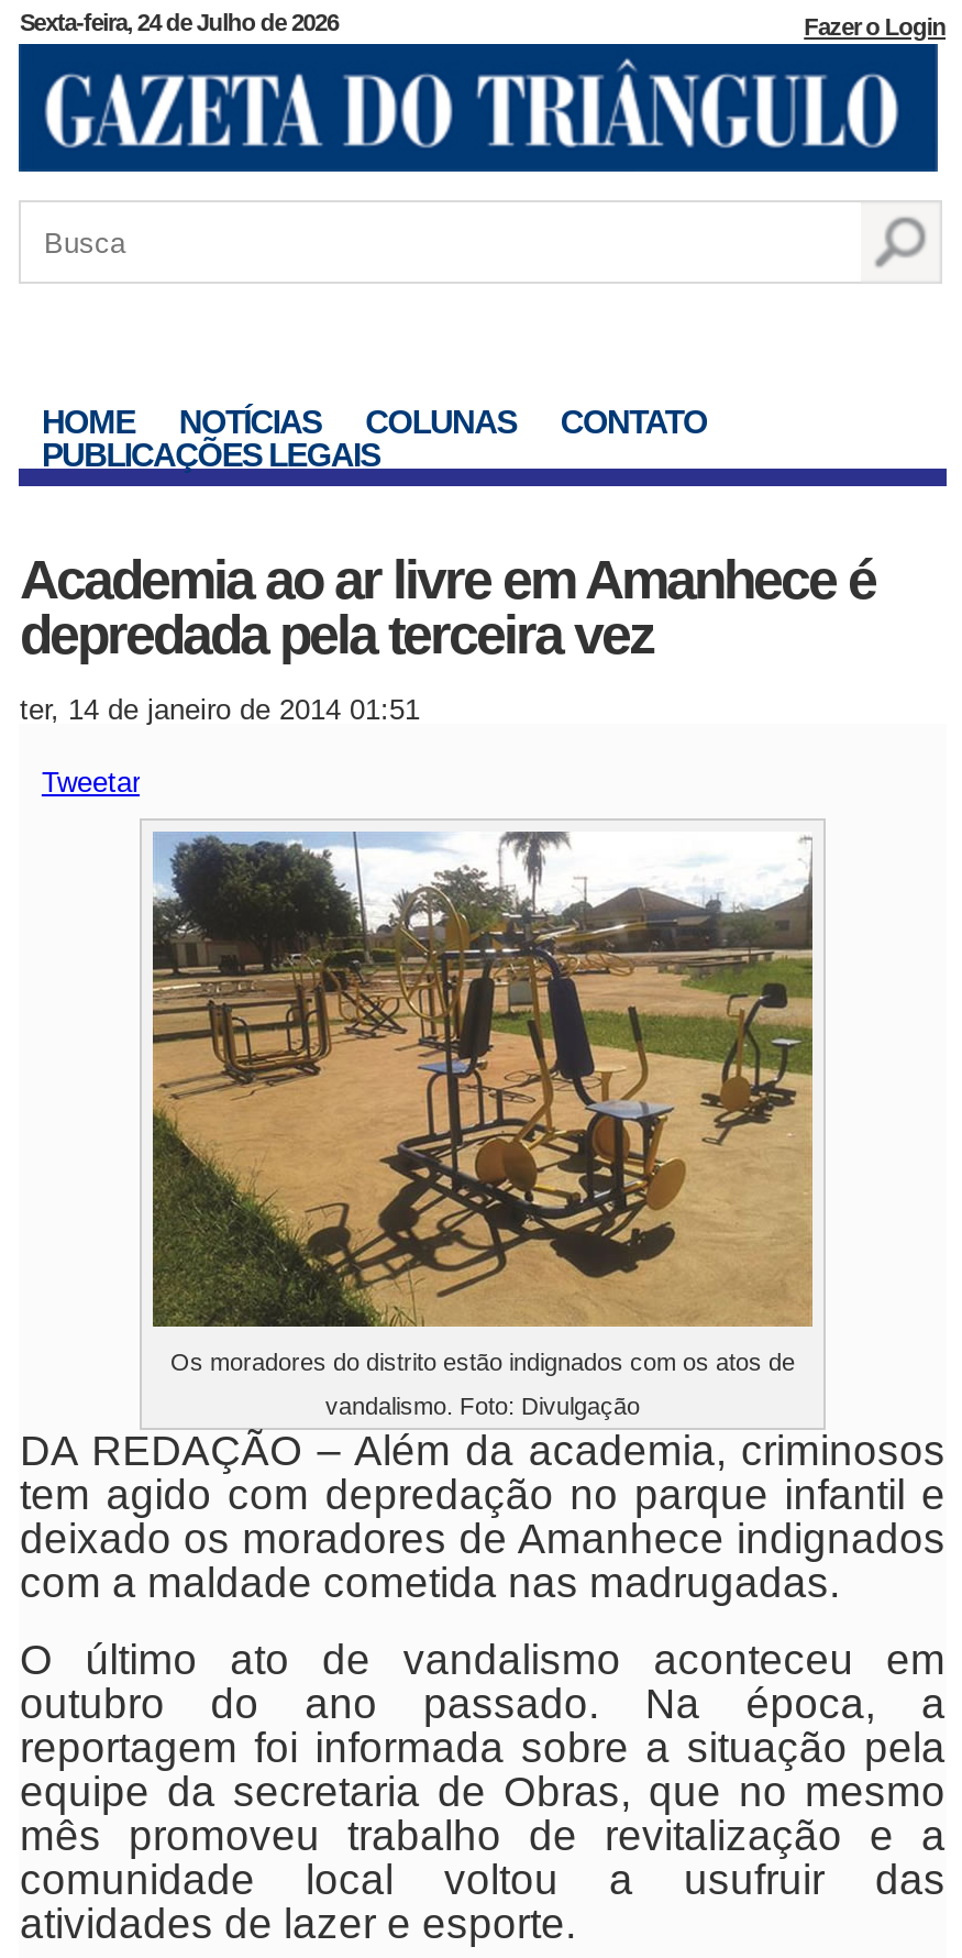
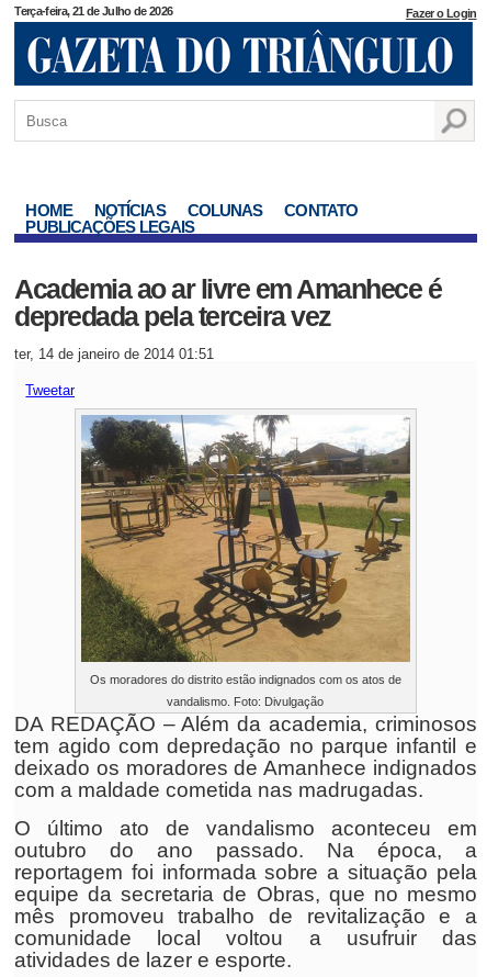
[20,9,338,35] Sexta-feira, 24 de Julho de 2026 -> [15,4,173,18] Terça-feira, 21 de Julho de 2026

